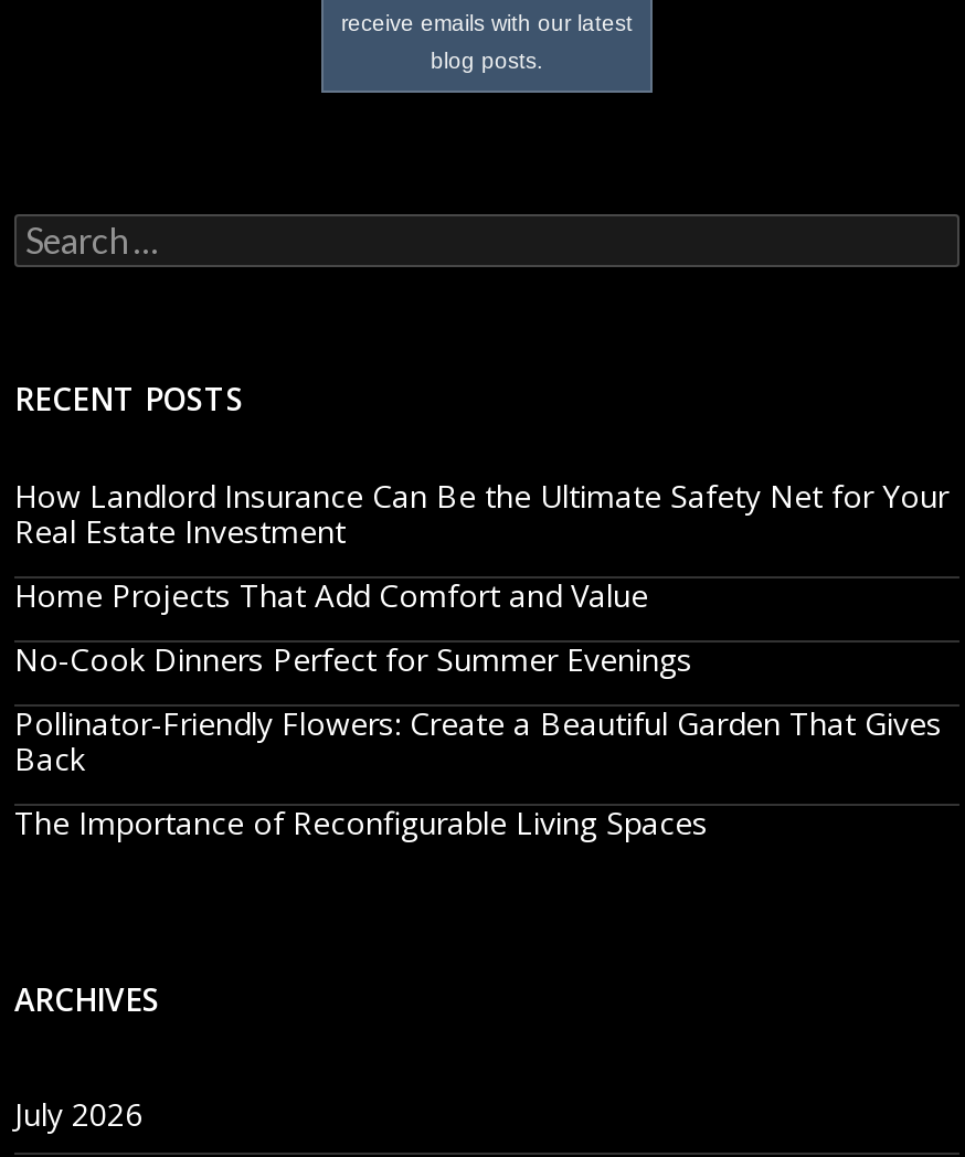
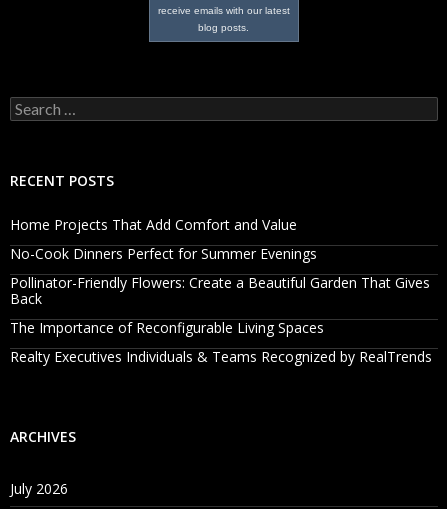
[14,475,948,552] How Landlord Insurance Can Be the Ultimate Safety Net for Your | Real Estate Investment -> none
moved [14,574,942,843] -> [10,215,430,337]: Home Projects That Add Comfort and Value | No-Cook Dinners Perfect for Summer Evenings | Pollinator-Friendly Flowers: Create a Beautiful Garden That Gives | Back | The Importance of Reconfigurable Living Spaces
none -> [10,347,432,366] Realty Executives Individuals & Teams Recognized by RealTrends

